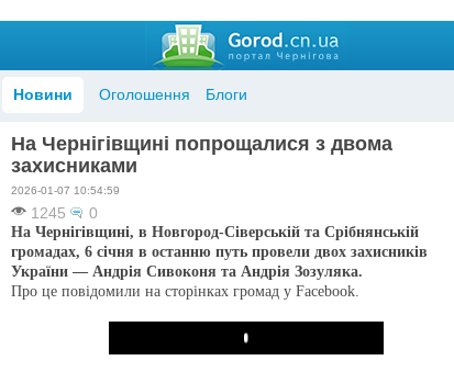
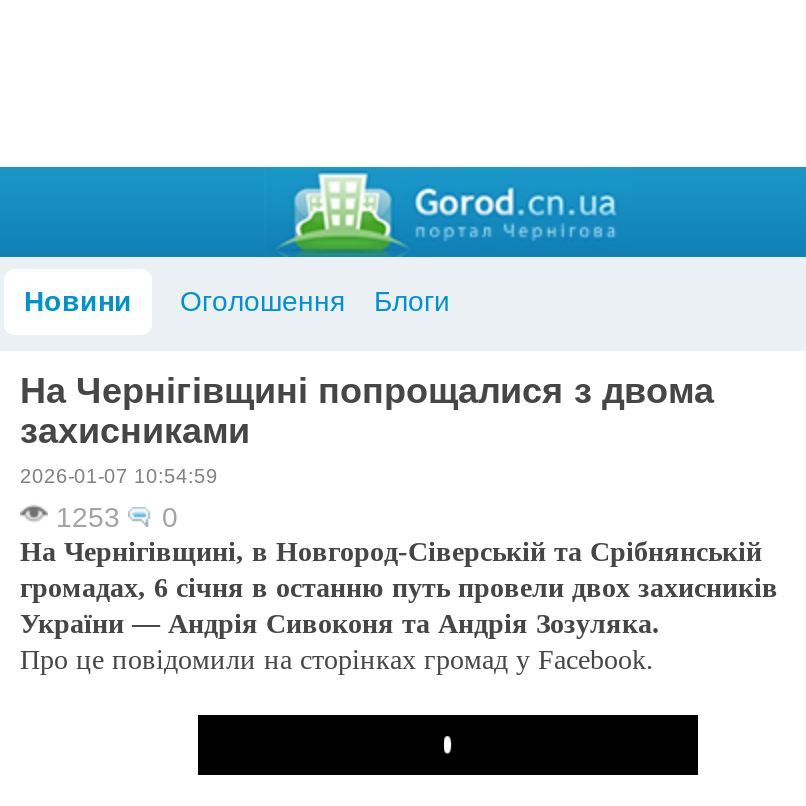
[26,204,98,222] 1245 0 -> [48,501,178,533] 1253 0

